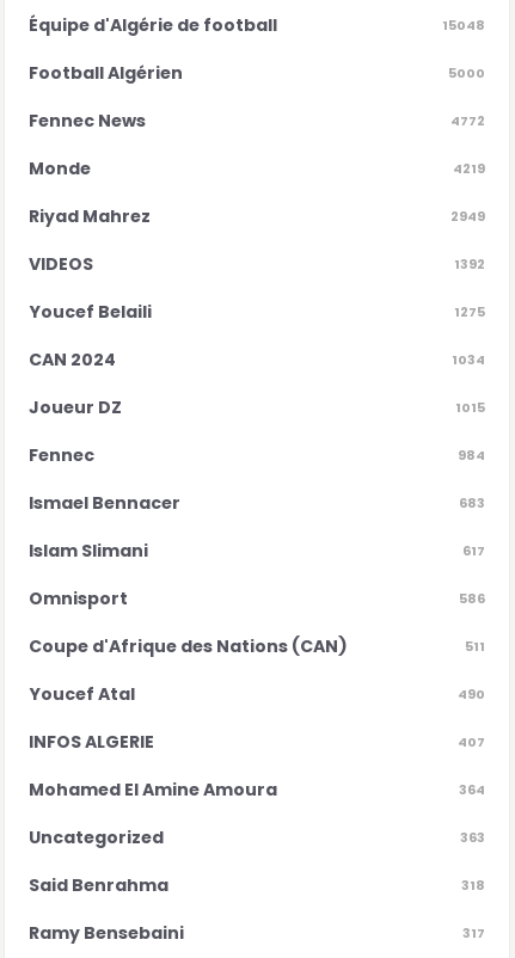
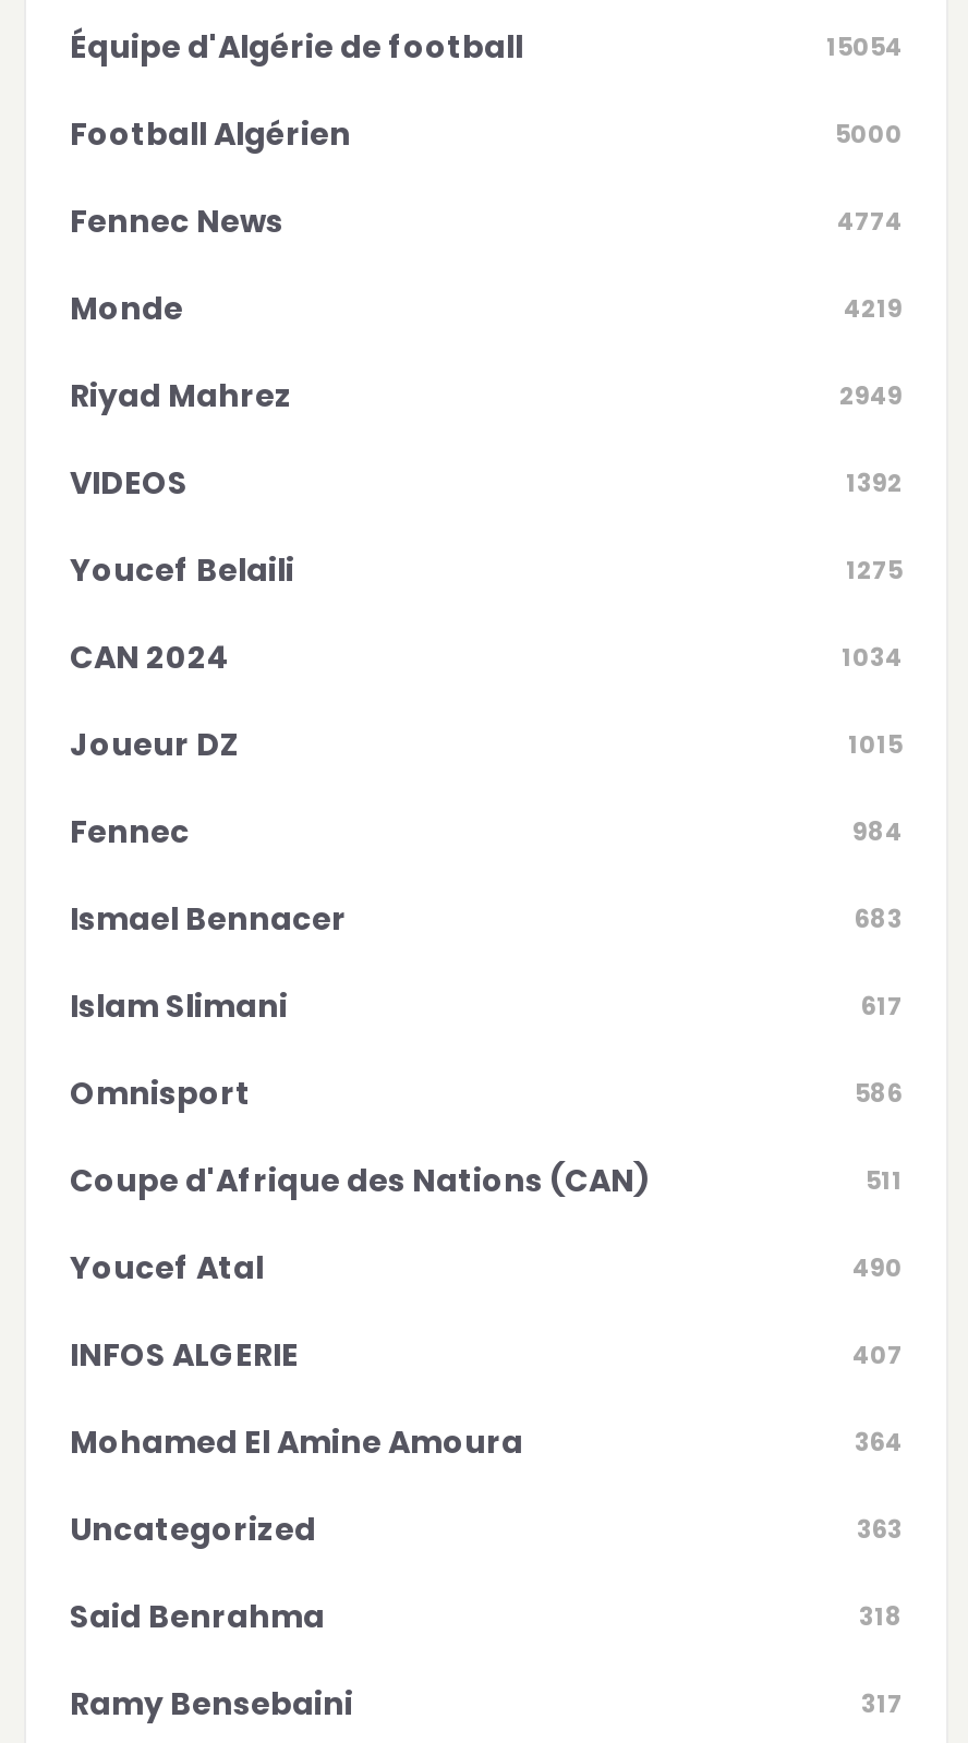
[442,15,485,34] 15048 -> [826,28,903,63] 15054
[450,110,485,130] 4772 -> [837,203,903,238] 4774

